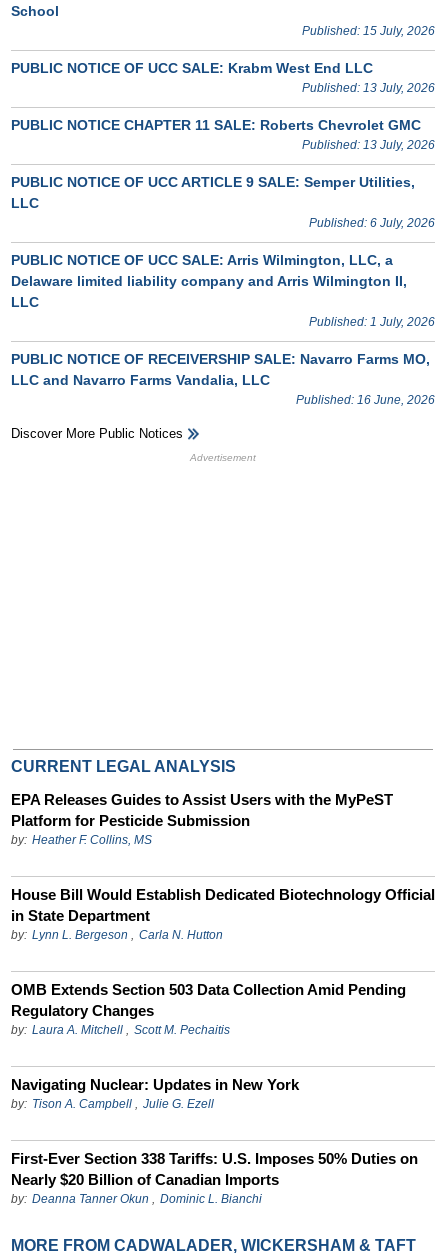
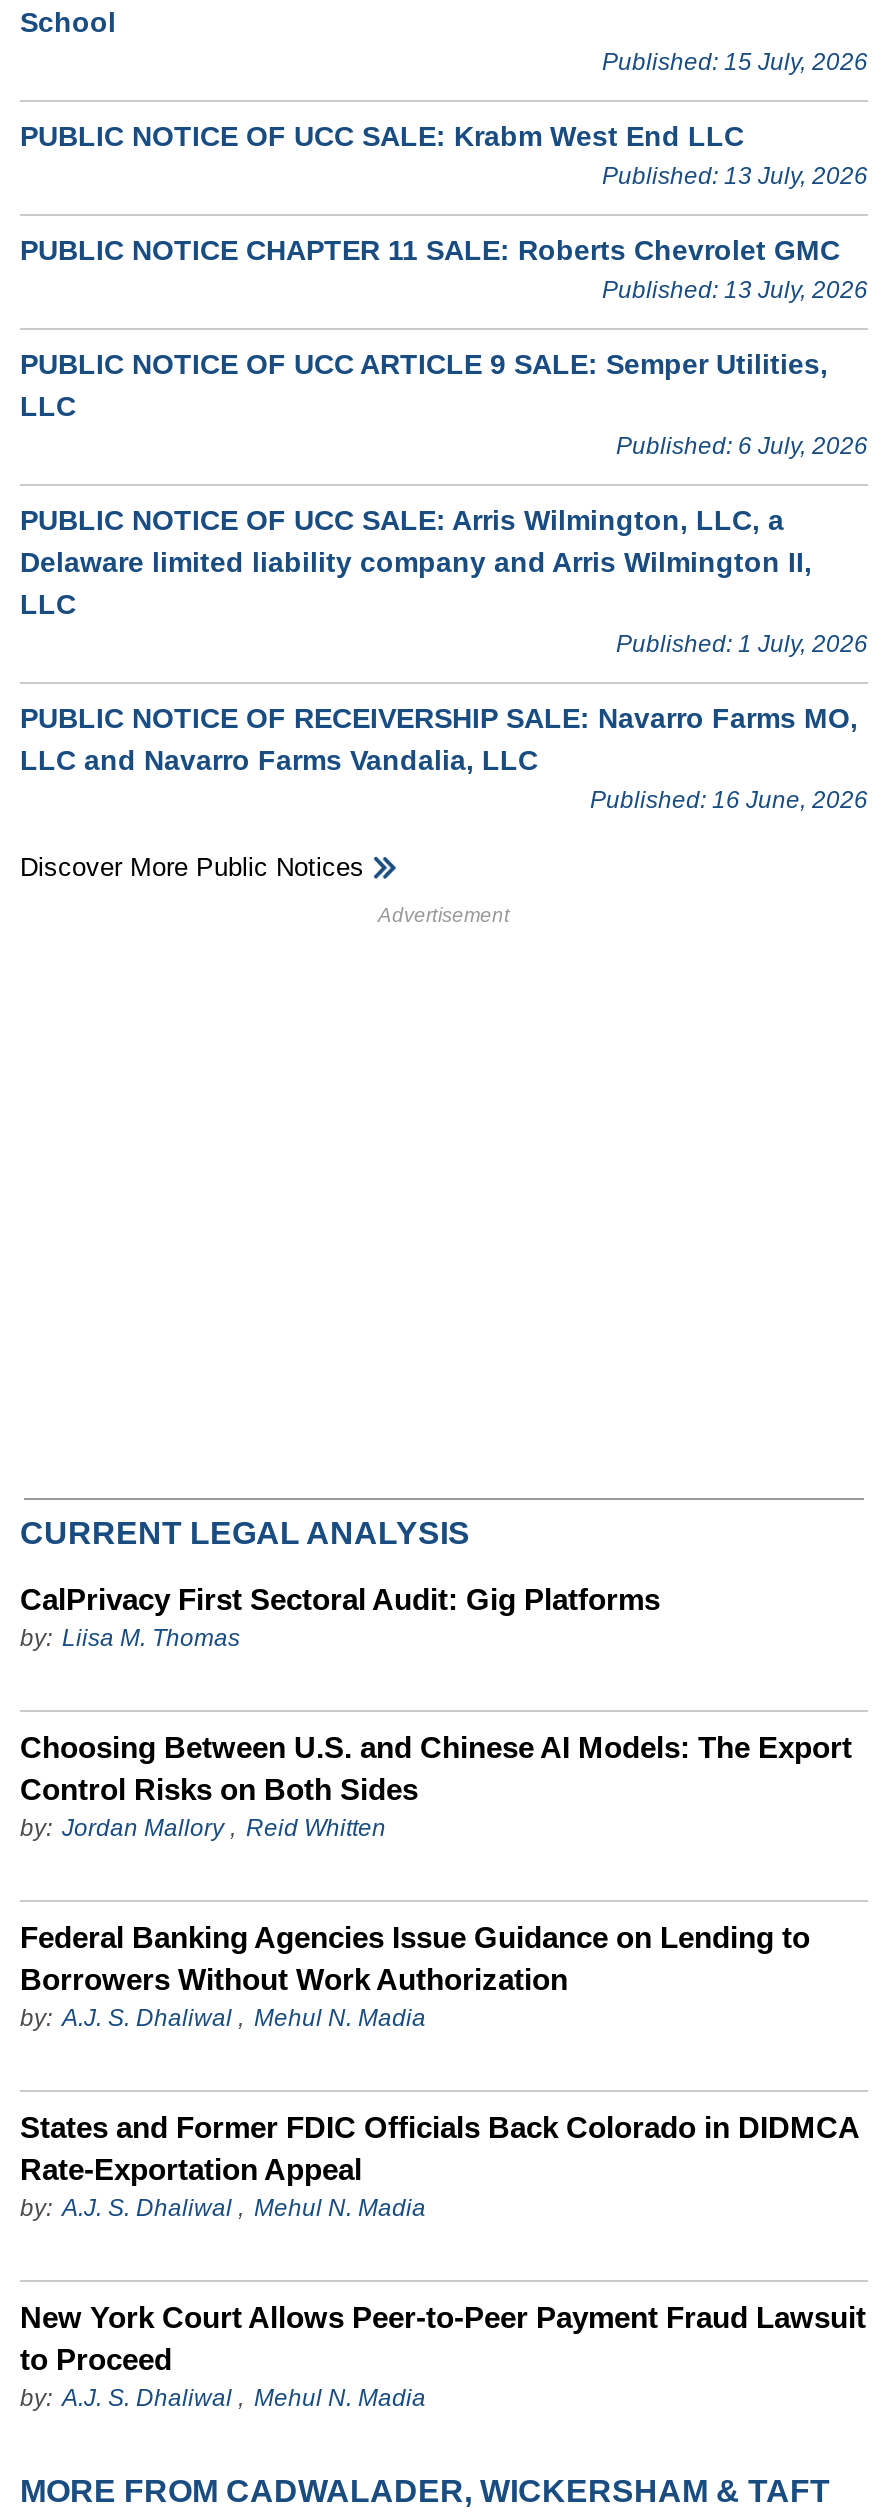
[11,791,393,847] EPA Releases Guides to Assist Users with the MyPeST | Platform for Pesticide Submission | by: Heather F. Collins, MS -> [20,1583,660,1653] CalPrivacy First Sectoral Audit: Gig Platforms | by: Liisa M. Thomas
[11,886,435,942] House Bill Would Establish Dedicated Biotechnology Official | in State Department | by: Lynn L. Bergeson, Carla N. Hutton -> [20,1731,852,1843] Choosing Between U.S. and Chinese AI Models: The Export | Control Risks on Both Sides | by: Jordan Mallory, Reid Whitten
[11,981,406,1037] OMB Extends Section 503 Data Collection Amid Pending | Regulatory Changes | by: Laura A. Mitchell, Scott M. Pechaitis -> [20,1921,810,2033] Federal Banking Agencies Issue Guidance on Lending to | Borrowers Without Work Authorization | by: A.J. S. Dhaliwal, Mehul N. Madia
[11,1076,299,1111] Navigating Nuclear: Updates in New York | by: Tison A. Campbell, Julie G. Ezell -> [20,2111,858,2223] States and Former FDIC Officials Back Colorado in DIDMCA | Rate-Exportation Appeal | by: A.J. S. Dhaliwal, Mehul N. Madia
[11,1150,418,1206] First-Ever Section 338 Tariffs: U.S. Imposes 50% Duties on | Nearly $20 Billion of Canadian Imports | by: Deanna Tanner Okun, Dominic L. Bianchi -> [20,2301,866,2413] New York Court Allows Peer-to-Peer Payment Fraud Lawsuit | to Proceed | by: A.J. S. Dhaliwal, Mehul N. Madia

